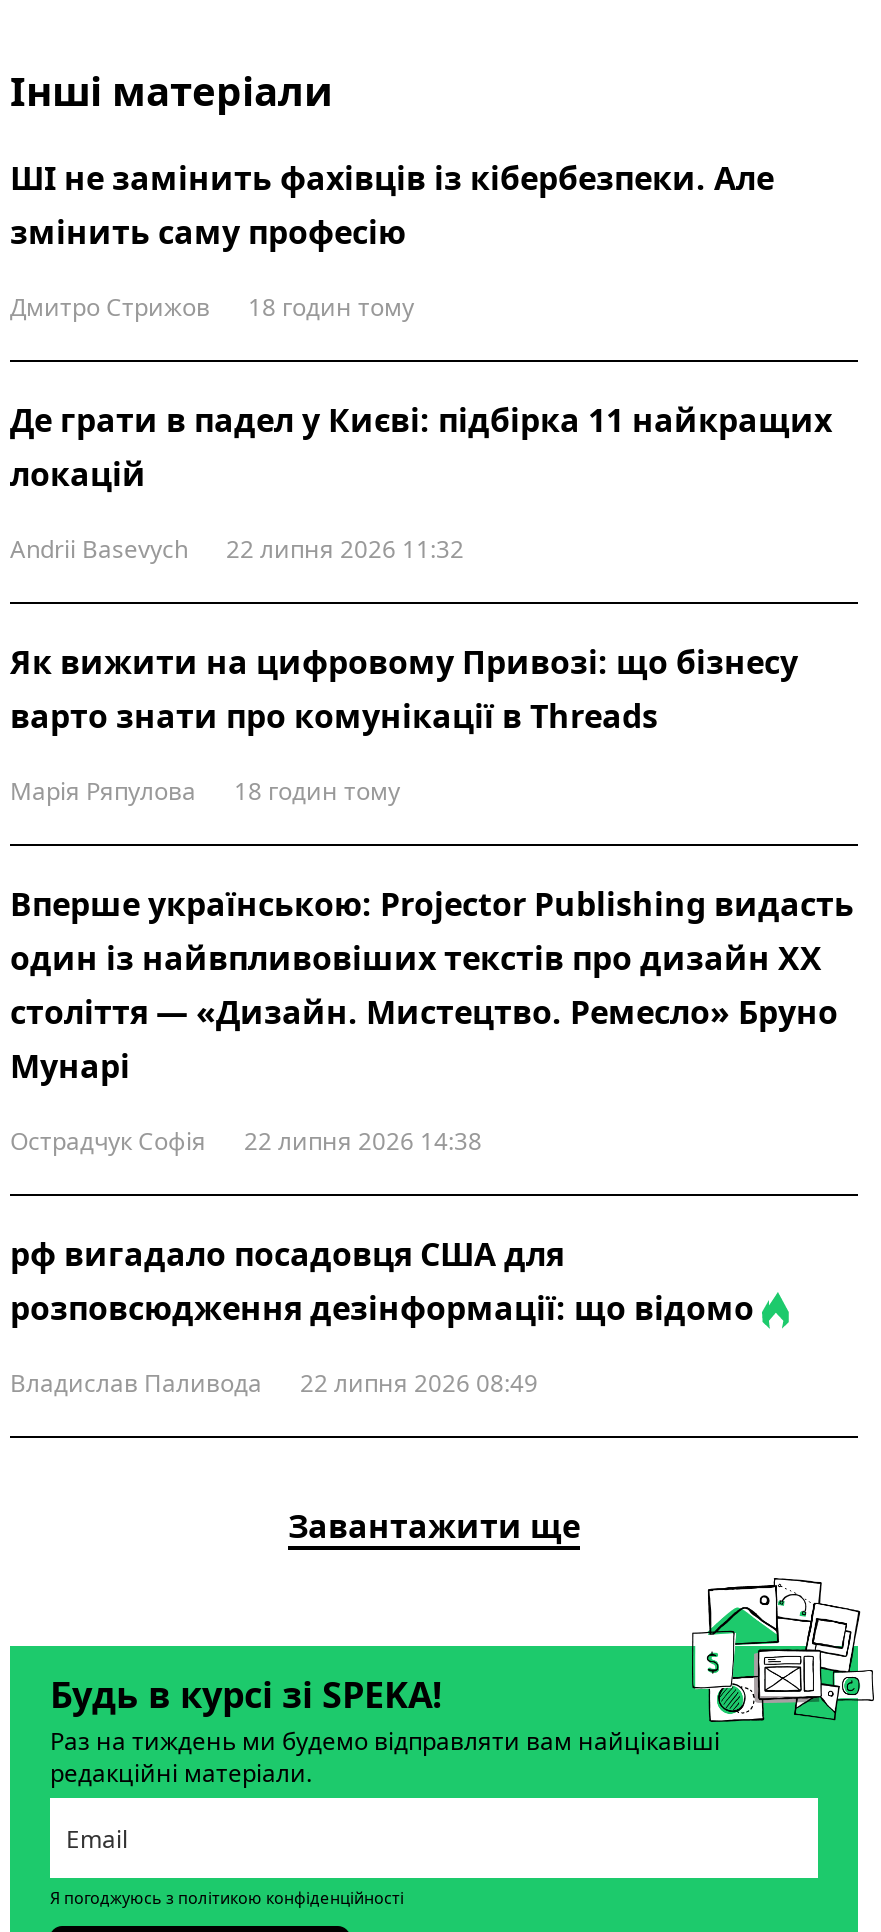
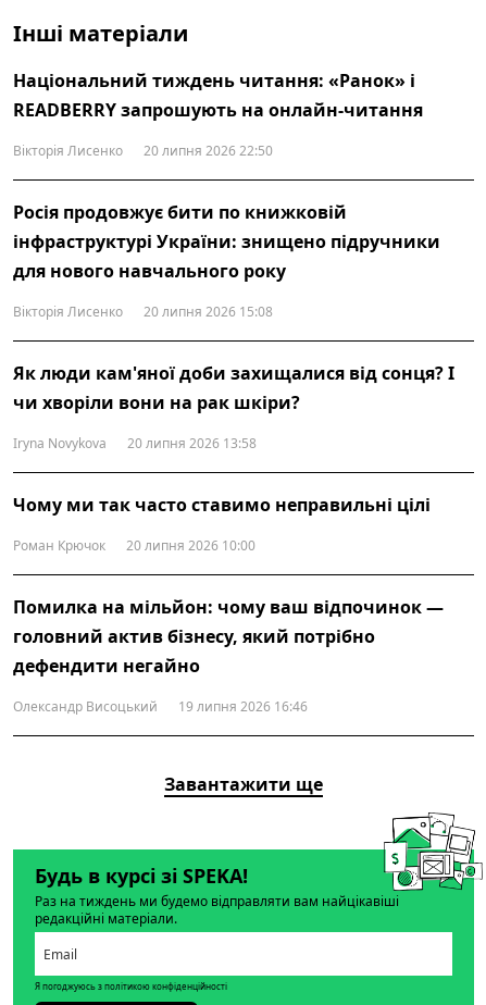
[10,156,774,254] ШІ не замінить фахівців із кібербезпеки. Але | змінить саму професію -> [13,69,423,122] Національний тиждень читання: «Ранок» і | READBERRY запрошують на онлайн-читання
[10,290,414,324] Дмитро Стрижов | 18 годин тому -> [13,141,273,160] Вікторія Лисенко | 20 липня 2026 22:50
[10,398,832,496] Де грати в падел у Києві: підбірка 11 найкращих | локацій -> [13,200,440,283] Росія продовжує бити по книжковій | інфраструктурі України: знищено підручники | для нового навчального року
[10,532,464,566] Andrii Basevych | 22 липня 2026 11:32 -> [13,302,273,321] Вікторія Лисенко | 20 липня 2026 15:08
[10,640,798,738] Як вижити на цифровому Привозі: що бізнесу | варто знати про комунікації в Threads -> [13,361,454,414] Як люди кам'яної доби захищалися від сонця? І | чи хворіли вони на рак шкіри?
[10,774,400,808] Марія Ряпулова | 18 годин тому -> [13,434,257,452] Iryna Novykova | 20 липня 2026 13:58
[10,882,854,1088] Вперше українською: Projector Publishing видасть | один із найвпливовіших текстів про дизайн ХХ | століття — «Дизайн. Мистецтво. Ремесло» Бруно | Мунарі -> [13,493,431,517] Чому ми так часто ставимо неправильні цілі
[10,1124,482,1158] Острадчук Софія | 22 липня 2026 14:38 -> [13,536,256,555] Роман Крючок | 20 липня 2026 10:00
[10,1232,762,1330] рф вигадало посадовця США для | розповсюдження дезінформації: що відомо -> [13,595,444,678] Помилка на мільйон: чому ваш відпочинок — | головний актив бізнесу, який потрібно | дефендити негайно
[10,1366,538,1400] Владислав Паливода | 22 липня 2026 08:49 -> [13,697,308,716] Олександр Висоцький | 19 липня 2026 16:46

